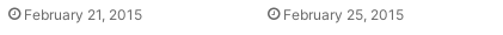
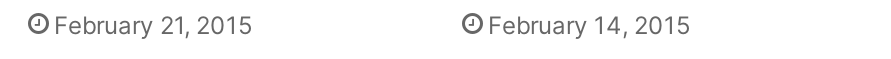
[283,5,404,23] February 25, 2015 -> [488,9,690,39] February 14, 2015

